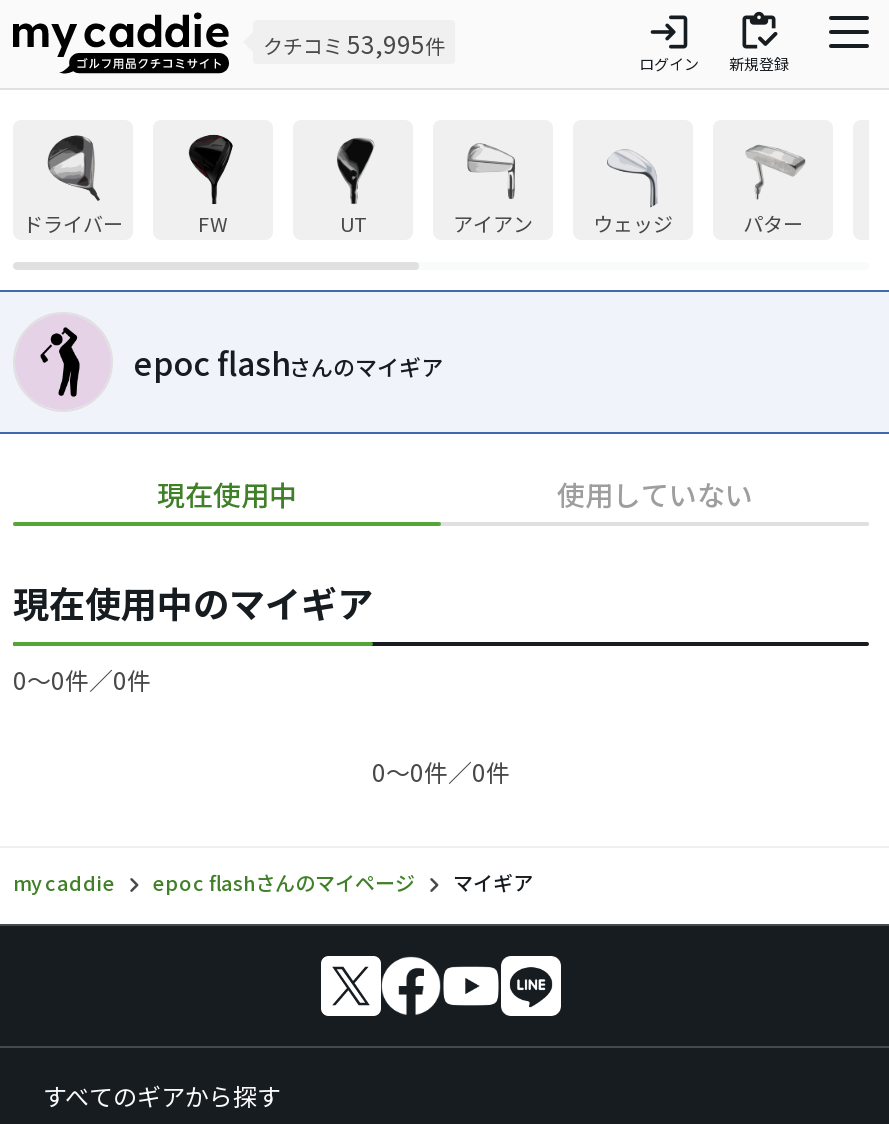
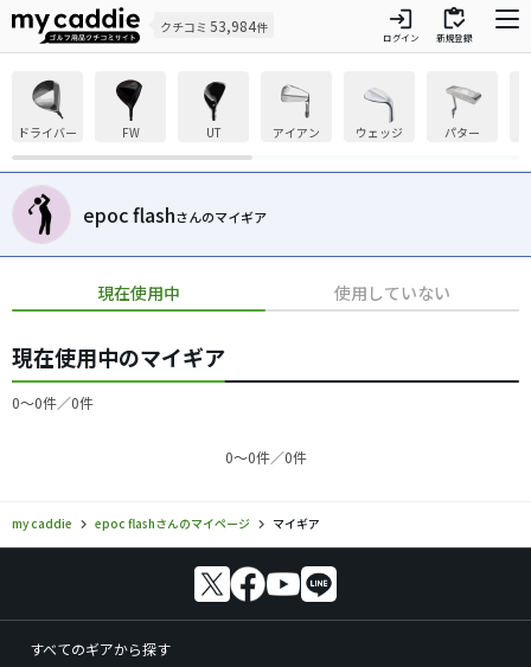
[263,26,445,60] クチコミ53,995件 -> [160,15,268,36] クチコミ53,984件

